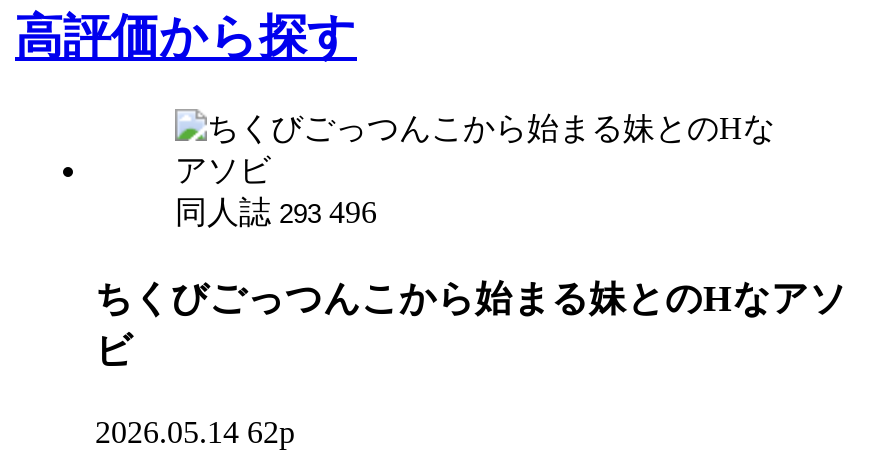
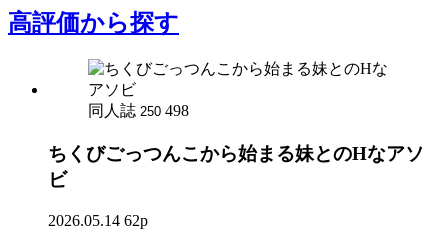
[175,195,377,229] 同人誌 293 496 -> [88,102,189,119] 同人誌 250 498

